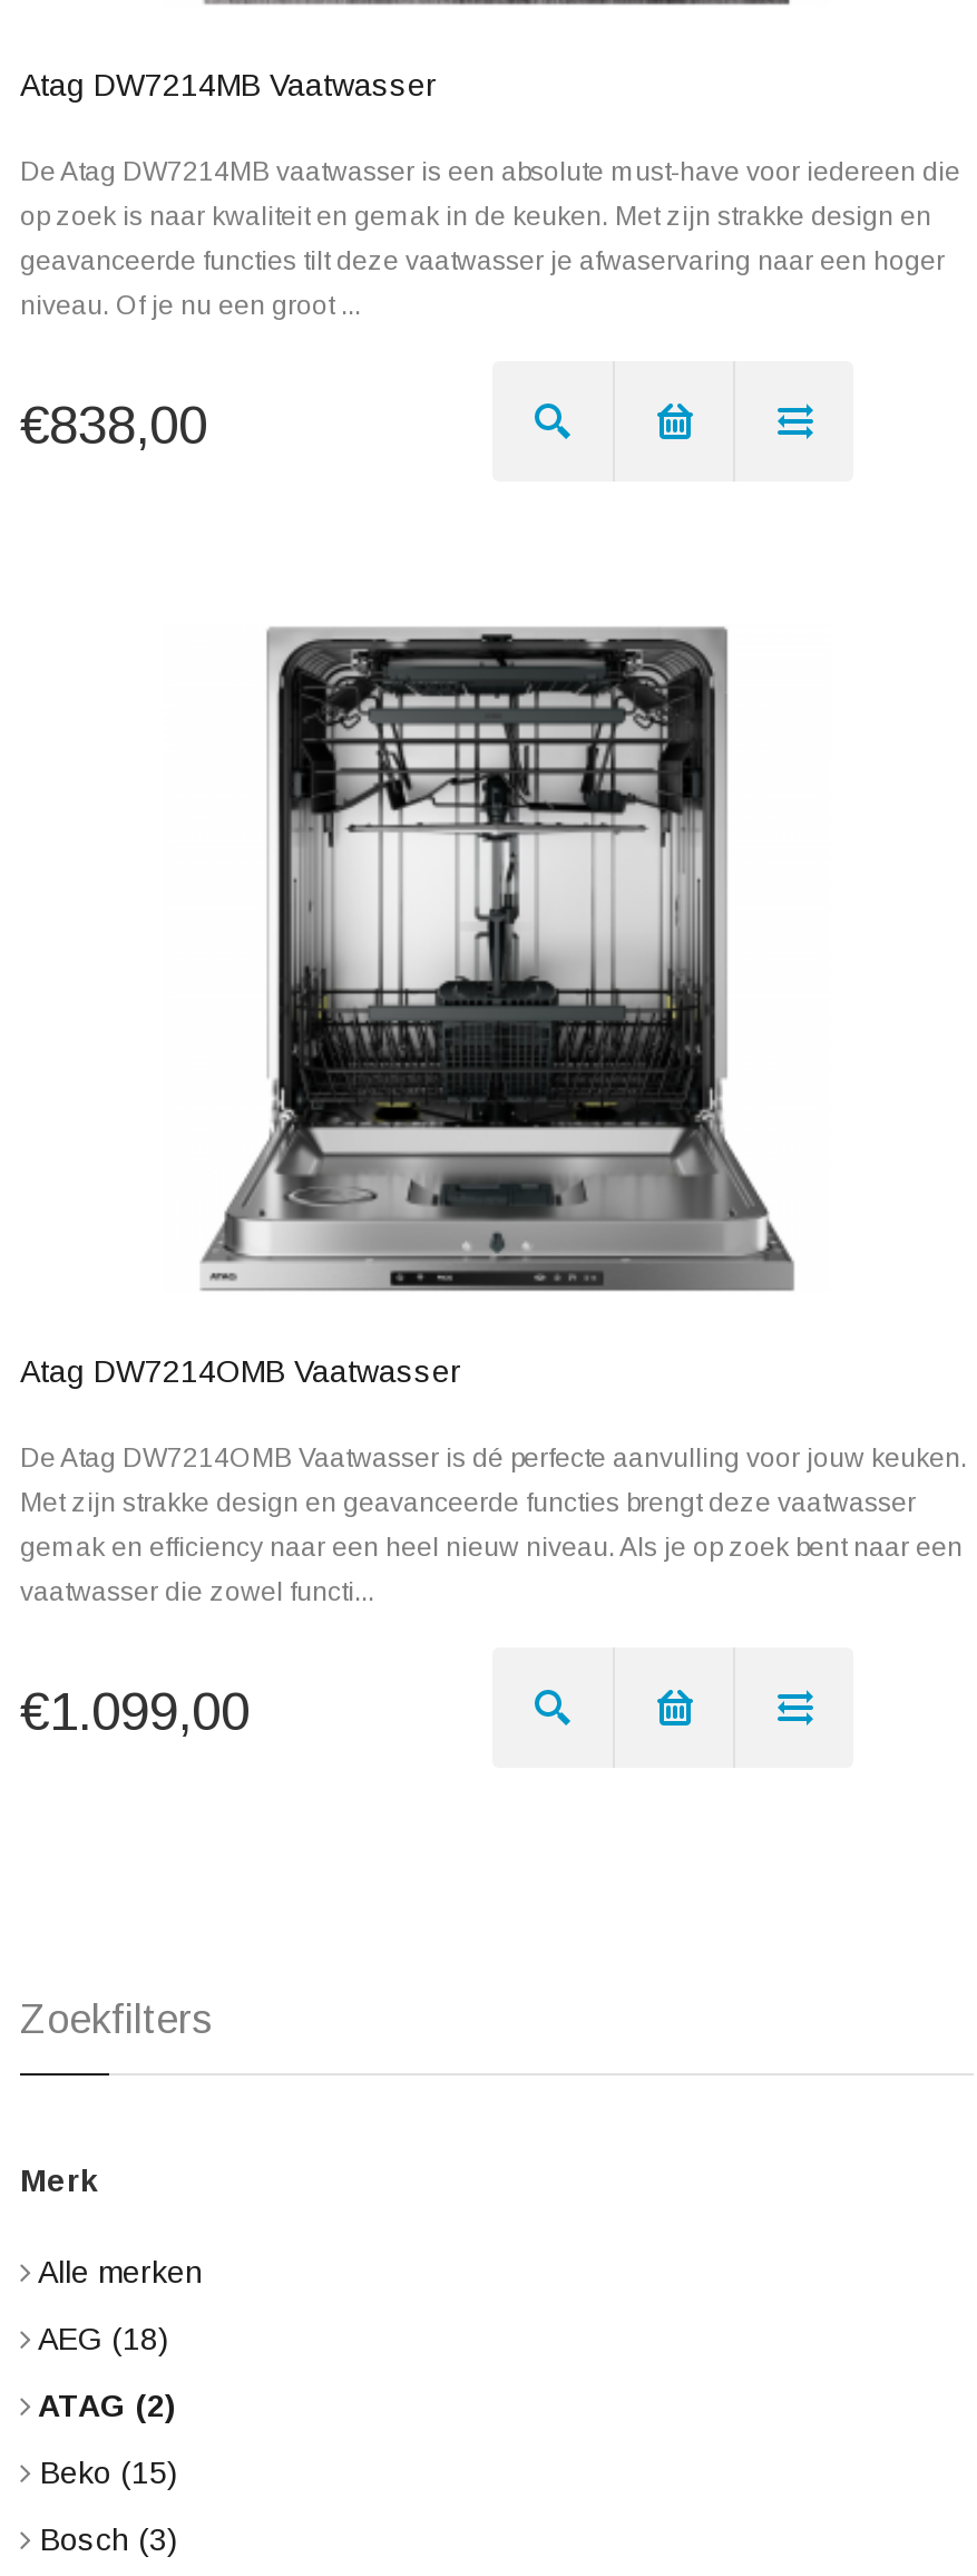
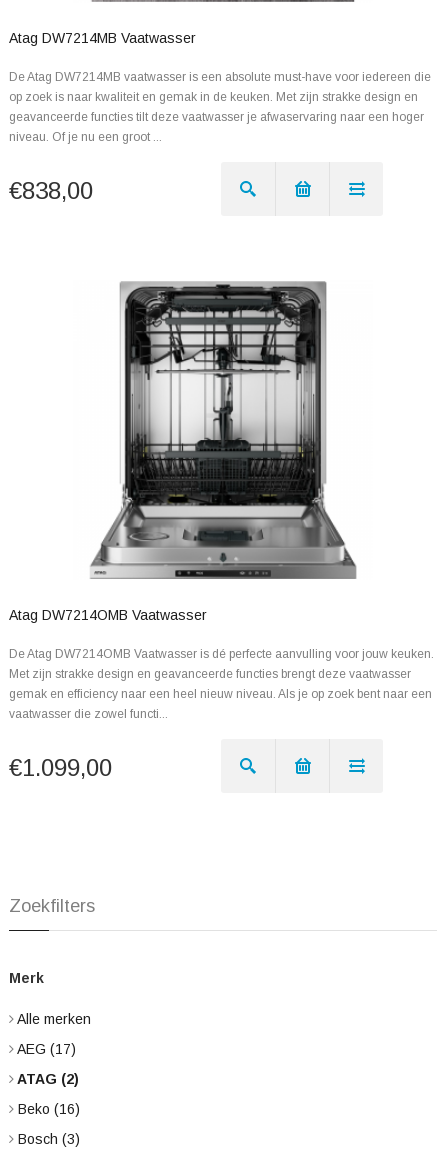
[38,2321,169,2356] AEG (18) -> [17,1041,76,1057] AEG (17)
[40,2455,178,2490] Beko (15) -> [18,1101,80,1117] Beko (16)

